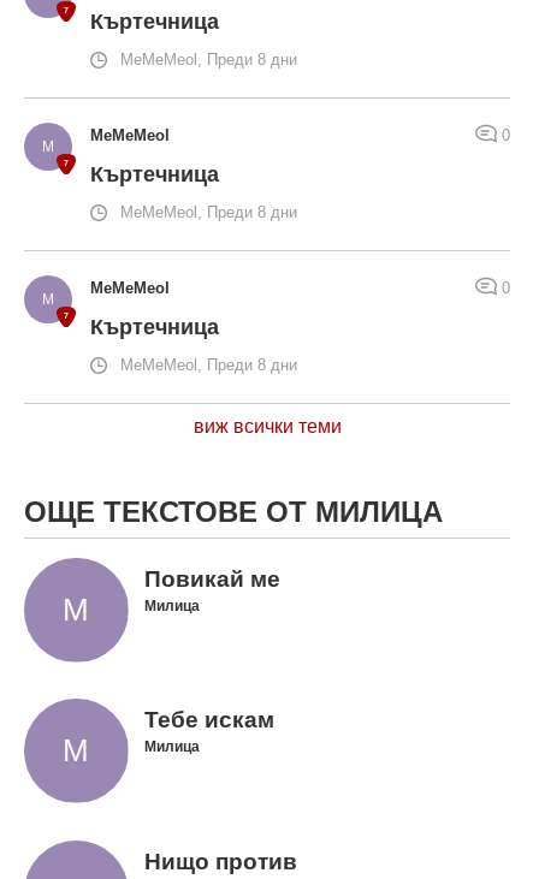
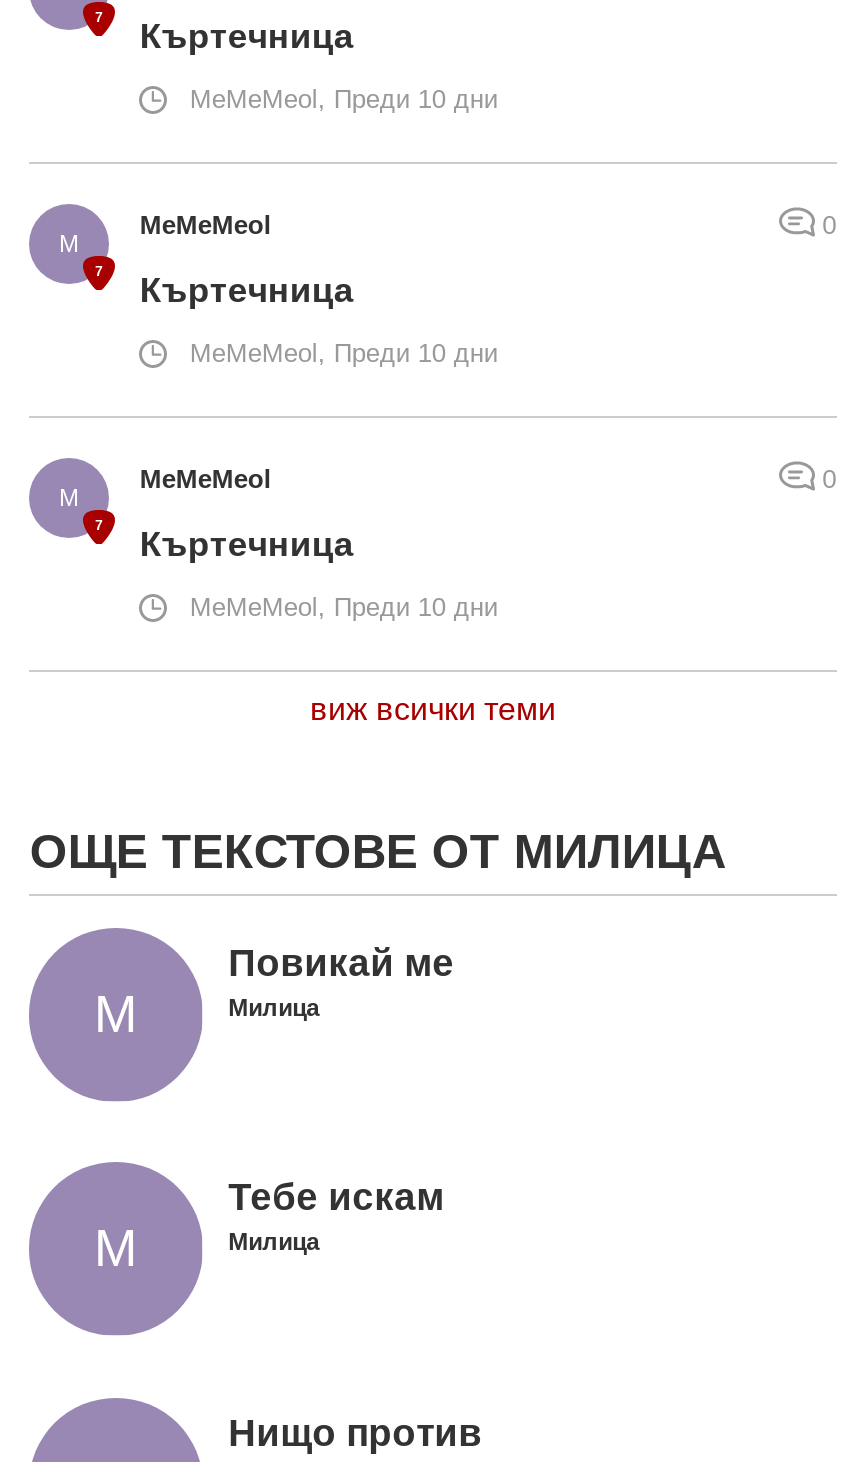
[121,50,298,68] MeMeMeol, Преди 8 дни -> [190,83,498,113] MeMeMeol, Преди 10 дни
[121,203,298,221] MeMeMeol, Преди 8 дни -> [190,337,498,367] MeMeMeol, Преди 10 дни
[121,356,298,374] MeMeMeol, Преди 8 дни -> [190,591,498,621] MeMeMeol, Преди 10 дни

